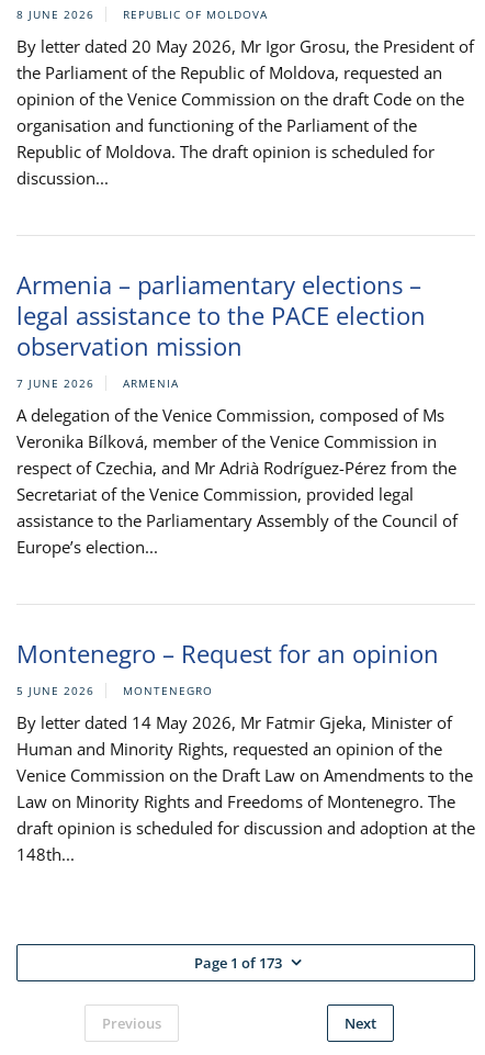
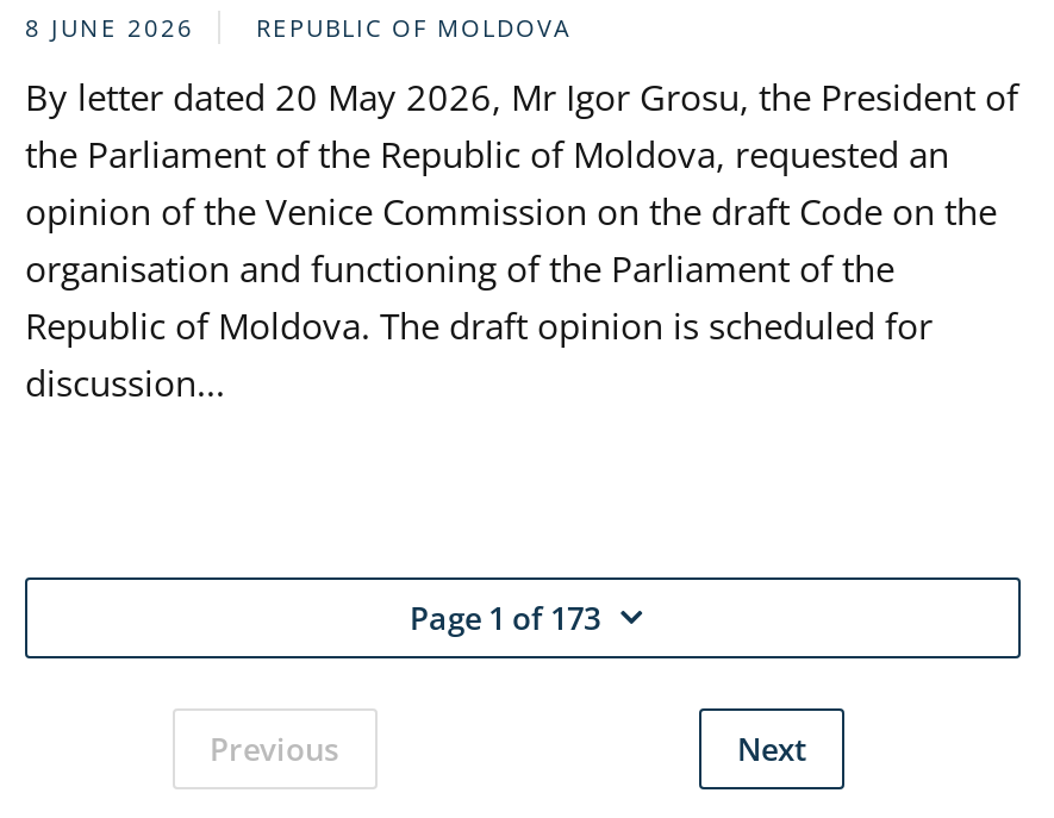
[16,268,475,865] Armenia – parliamentary elections – | legal assistance to the PACE election | observation mission | 7 JUNE 2026 | ARMENIA | A delegation of the Venice Commission, composed of Ms | Veronika Bílková, member of the Venice Commission in | respect of Czechia, and Mr Adrià Rodríguez-Pérez from the | Secretariat of the Venice Commission, provided legal | assistance to the Parliamentary Assembly of the Council of | Europe’s election... | Montenegro – Request for an opinion | 5 JUNE 2026 | MONTENEGRO | By letter dated 14 May 2026, Mr Fatmir Gjeka, Minister of | Human and Minority Rights, requested an opinion of the | Venice Commission on the Draft Law on Amendments to the | Law on Minority Rights and Freedoms of Montenegro. The | draft opinion is scheduled for discussion and adoption at the | 148th... -> none

